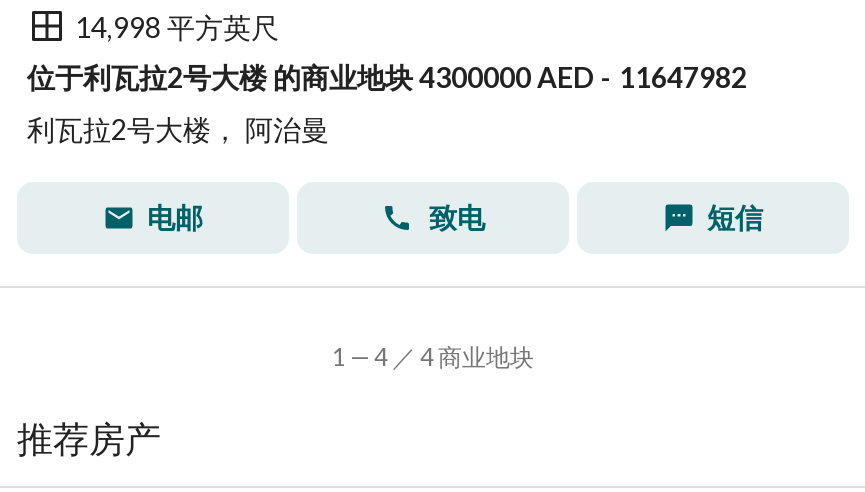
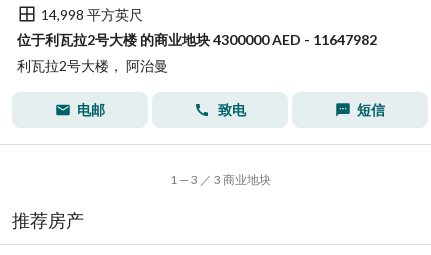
[332,342,534,372] 1 — 4 ／ 4 商业地块 -> [169,172,270,187] 1 — 3 ／ 3 商业地块

